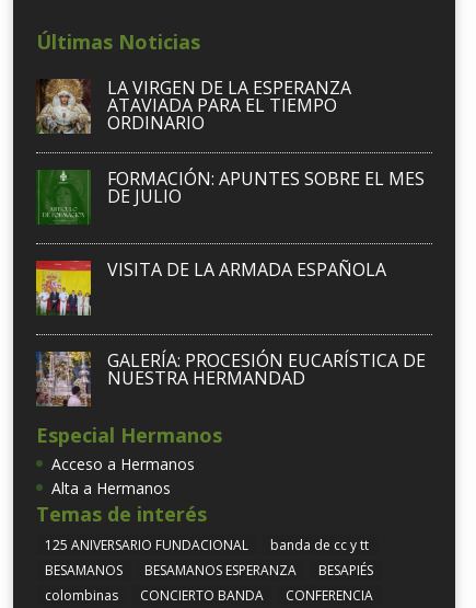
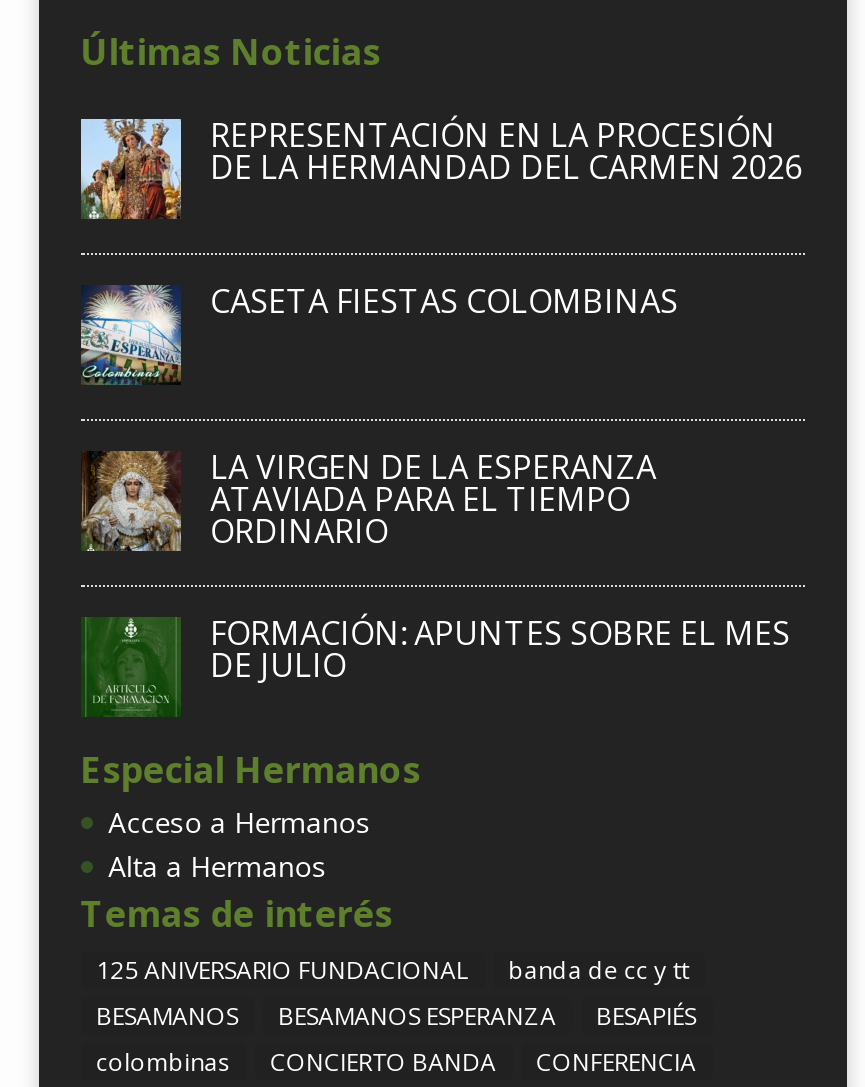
none -> [79,114,802,324] [image] | REPRESENTACIÓN EN LA PROCESIÓN | DE LA HERMANDAD DEL CARMEN 2026 | CASETA FIESTAS COLOMBINAS
none -> [79,283,183,385] [image]
moved [35,75,424,208] -> [79,446,790,688]: [image] | LA VIRGEN DE LA ESPERANZA | ATAVIADA PARA EL TIEMPO | ORDINARIO | FORMACIÓN: APUNTES SOBRE EL MES | DE JULIO
[35,257,386,316] [image] | VISITA DE LA ARMADA ESPAÑOLA -> none
[36,348,425,408] [image] | GALERÍA: PROCESIÓN EUCARÍSTICA DE | NUESTRA HERMANDAD -> none

